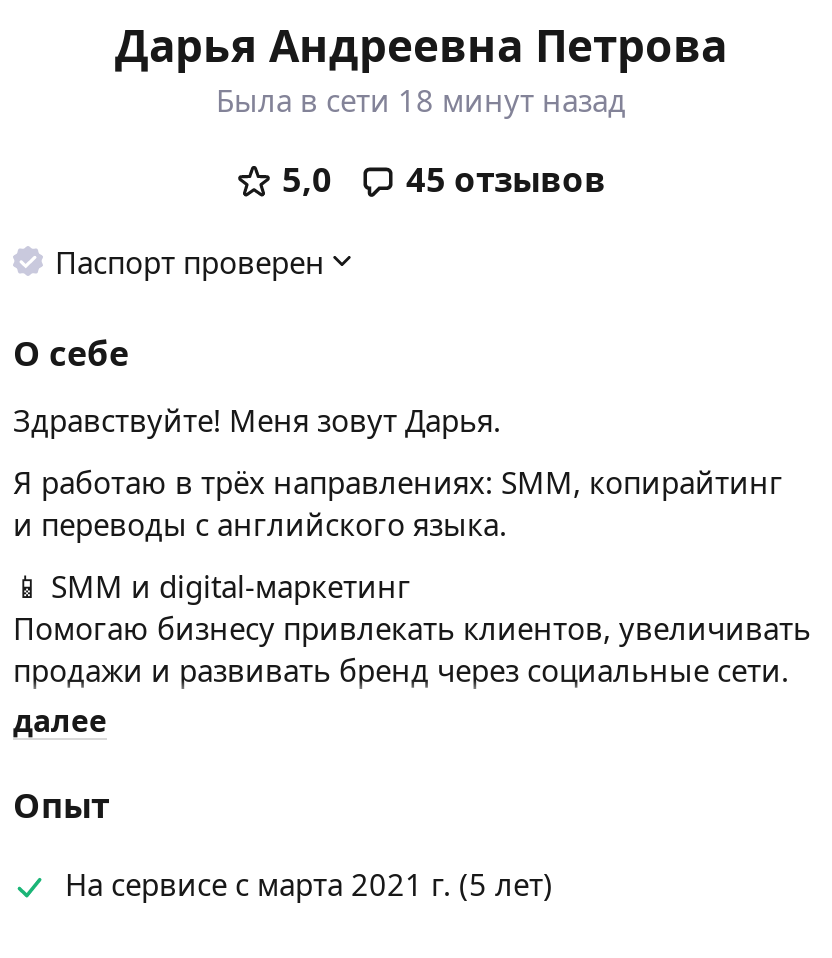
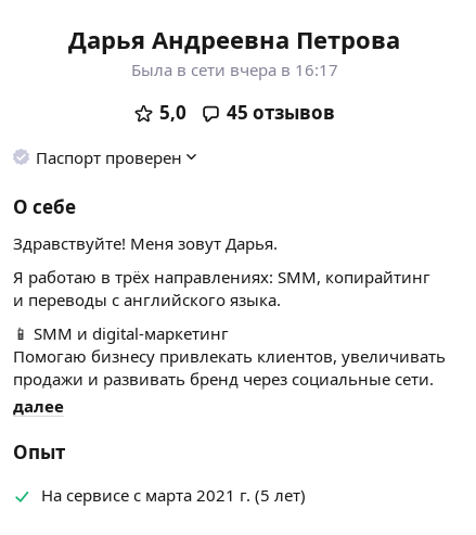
[216,80,626,120] Была в сети 18 минут назад -> [131,59,338,80] Была в сети вчера в 16:17

